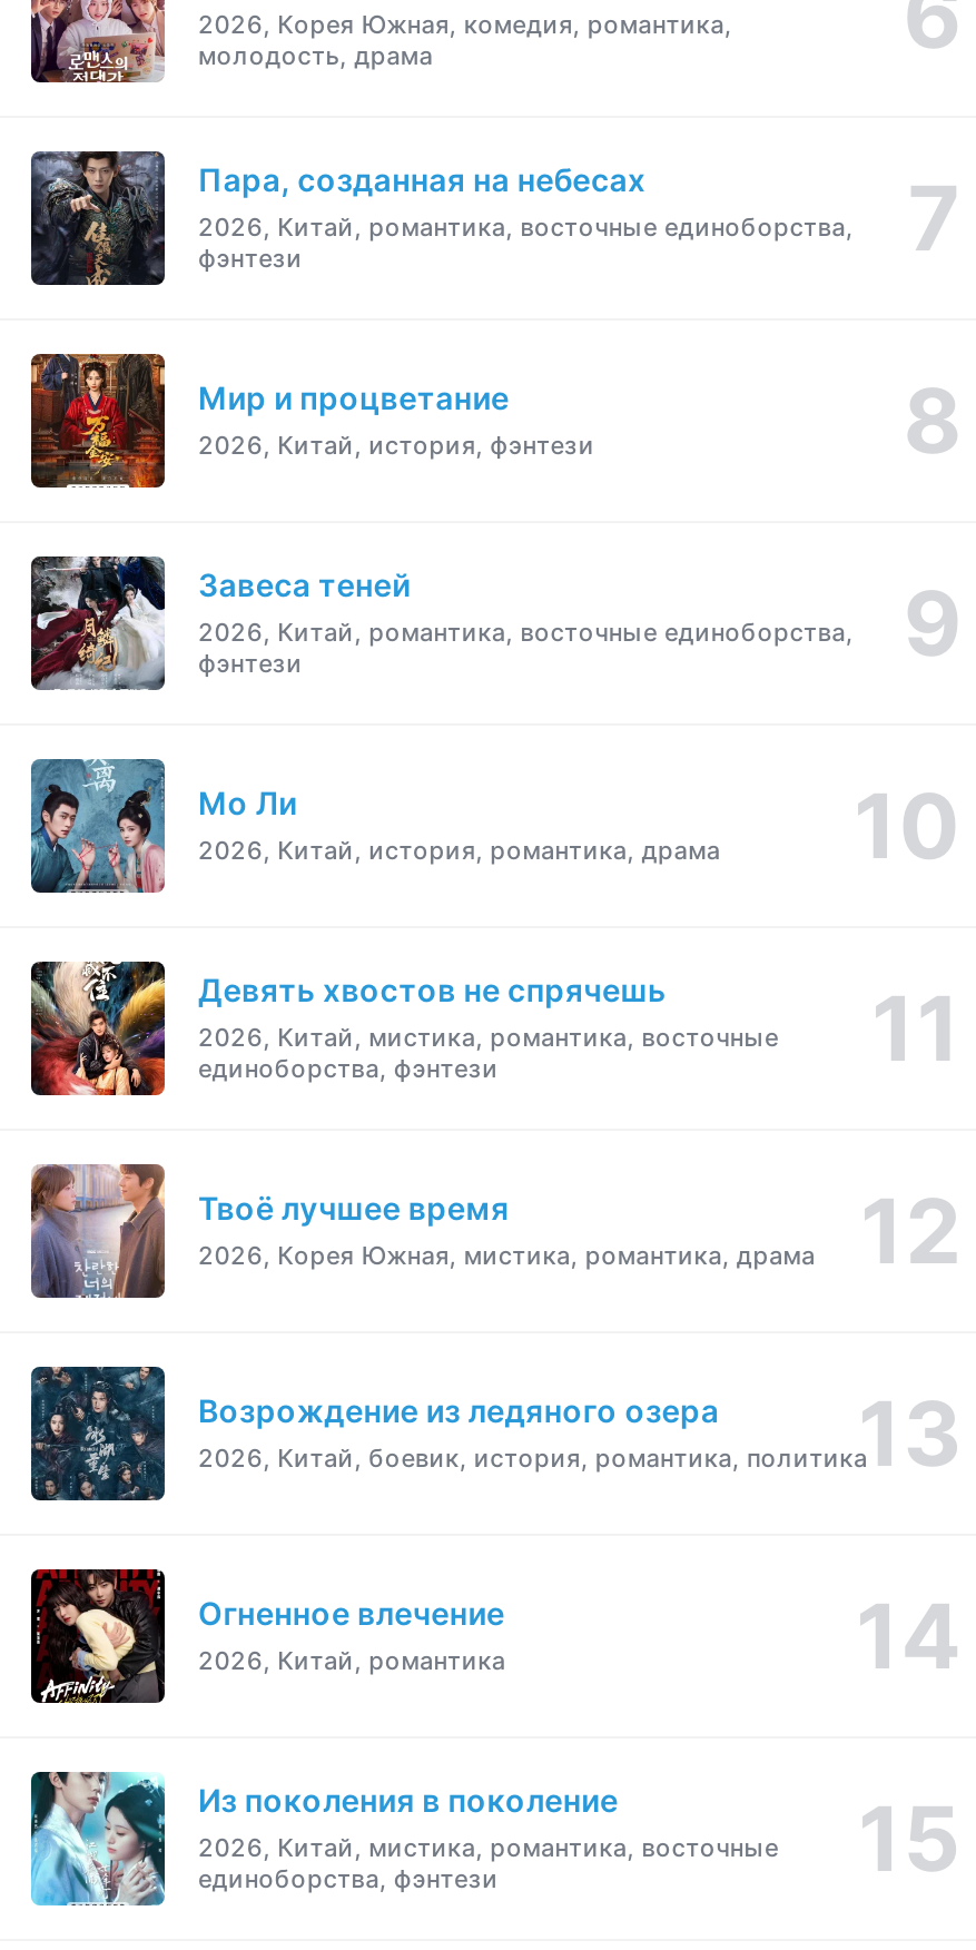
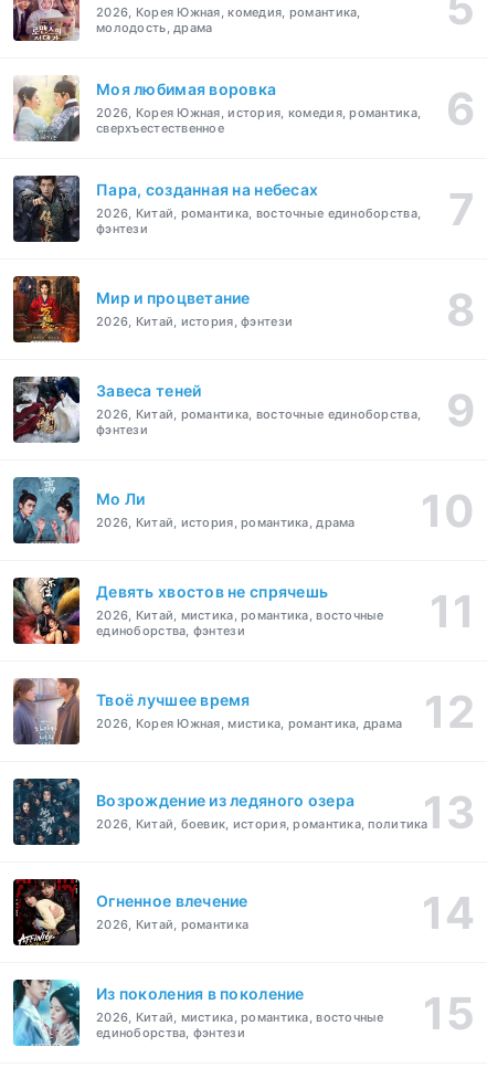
none -> [13,75,421,141] [image] | Моя любимая воровка | 2026, Корея Южная, история, комедия, романтика, | сверхъестественное

